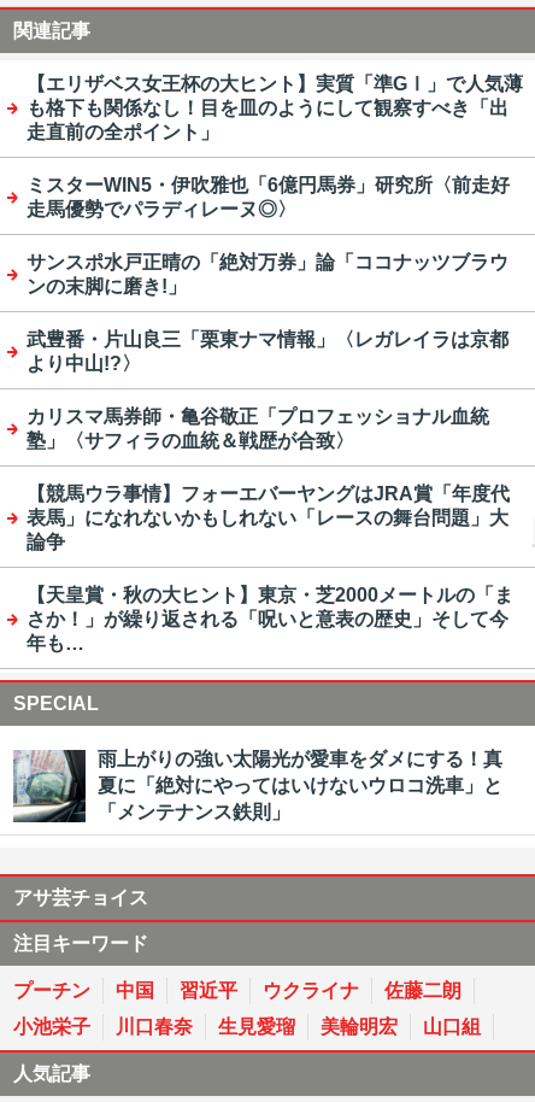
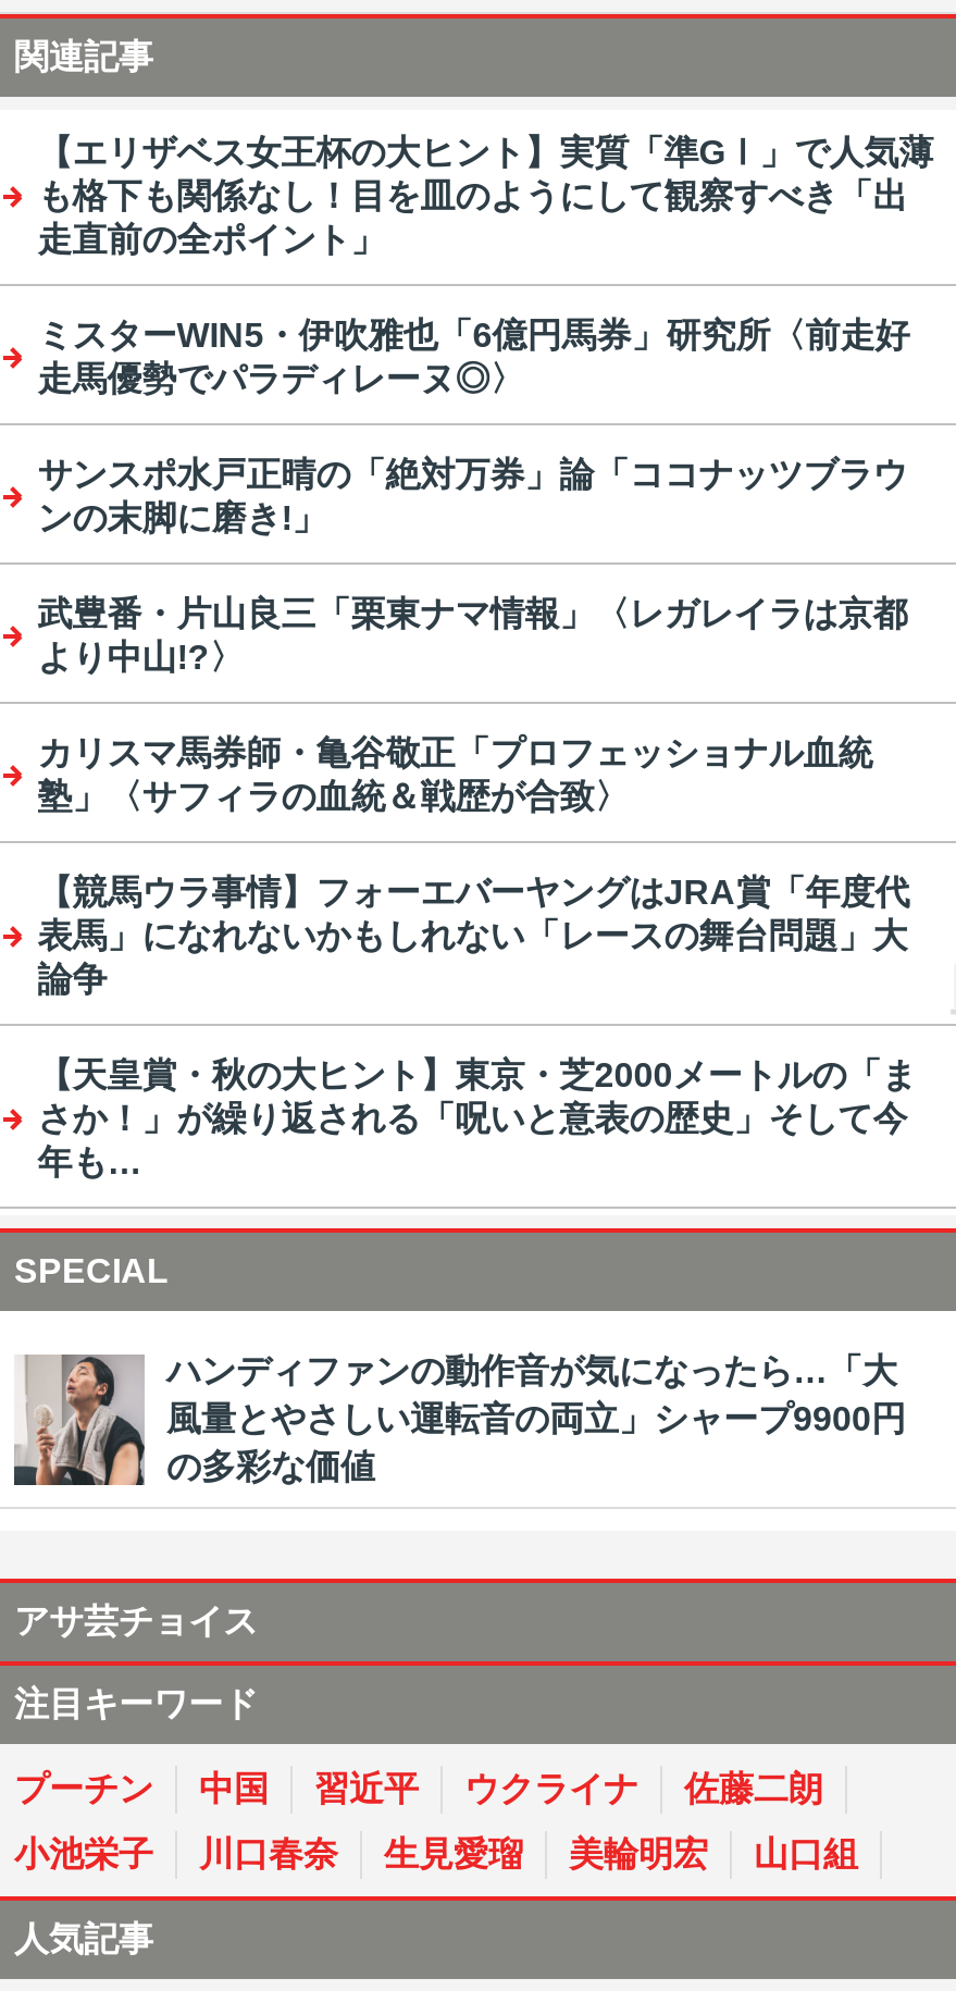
[12,749,502,823] [image] | 雨上がりの強い太陽光が愛車をダメにする！真 | 夏に「絶対にやってはいけないウロコ洗車」と | 「メンテナンス鉄則」 -> [12,1352,906,1487] [image] | ハンディファンの動作音が気になったら…「大 | 風量とやさしい運転音の両立」シャープ9900円 | の多彩な価値

